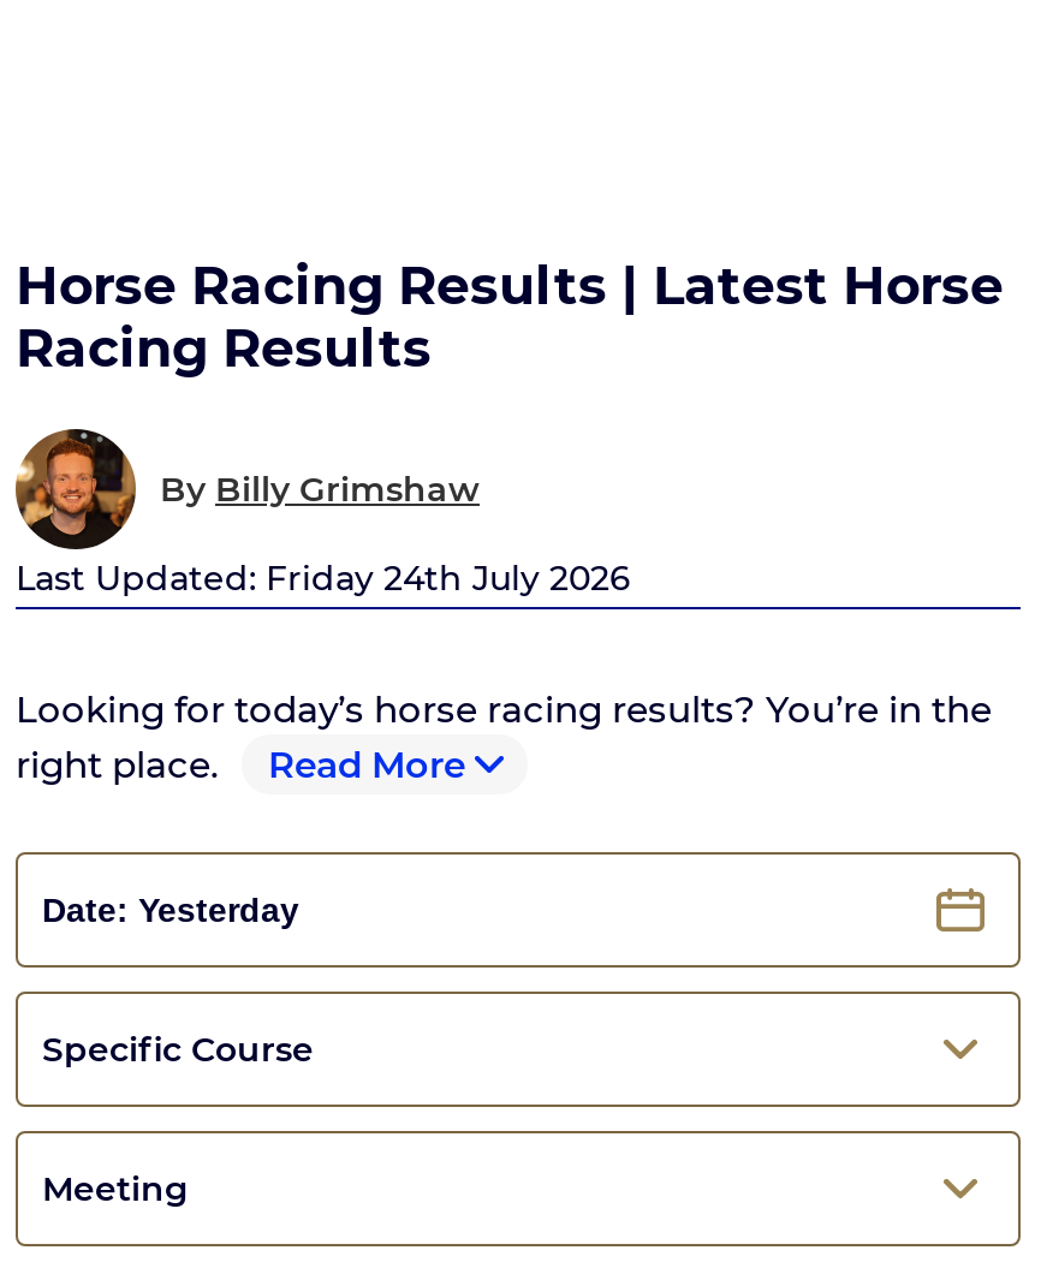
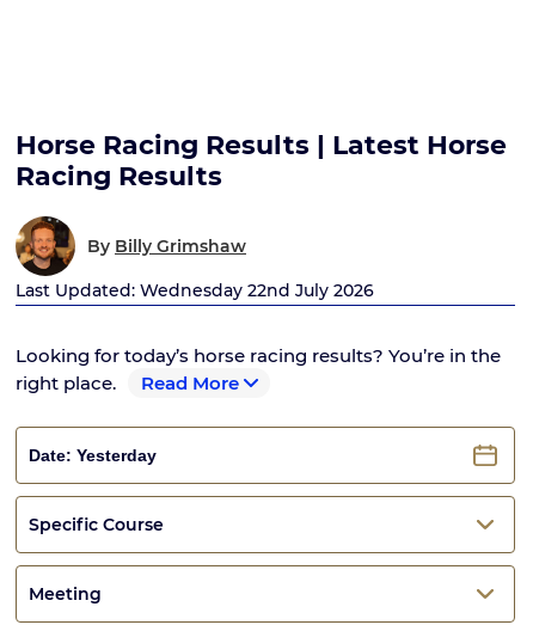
[16,556,631,600] Last Updated: Friday 24th July 2026 -> [16,280,374,301] Last Updated: Wednesday 22nd July 2026

